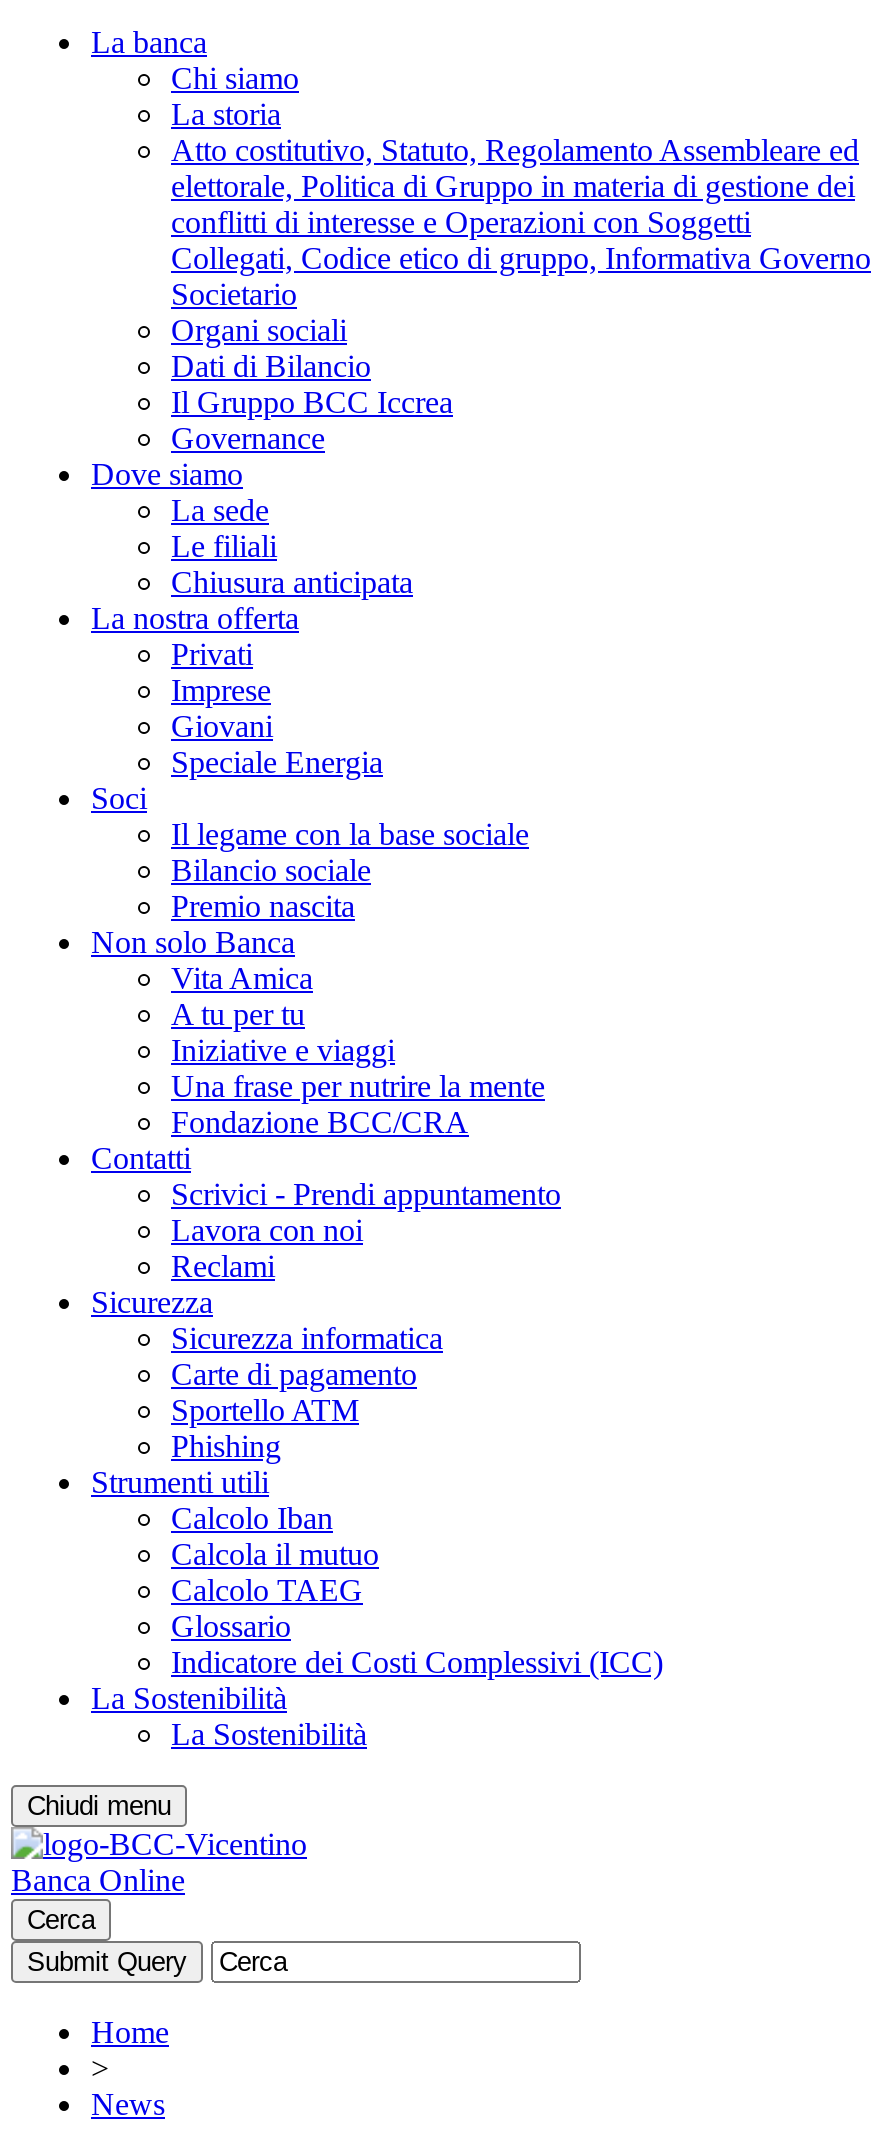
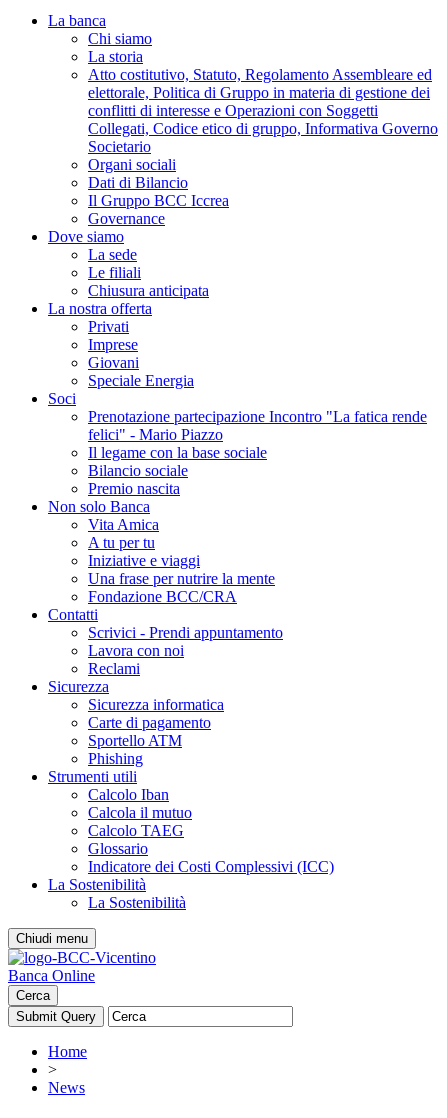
none -> [88,408,427,443] Prenotazione partecipazione Incontro "La fatica rende | felici" - Mario Piazzo

